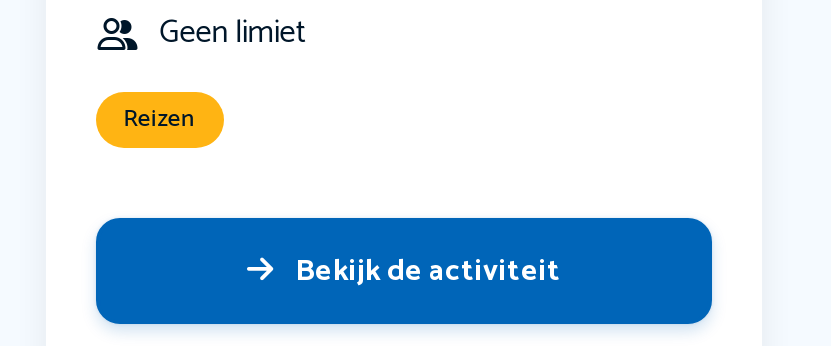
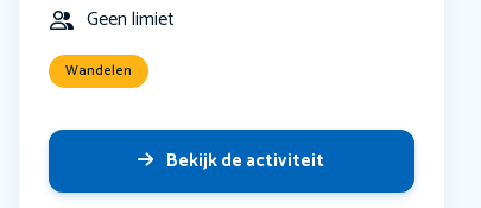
[124,101,196,139] Reizen -> [65,60,132,82] Wandelen

